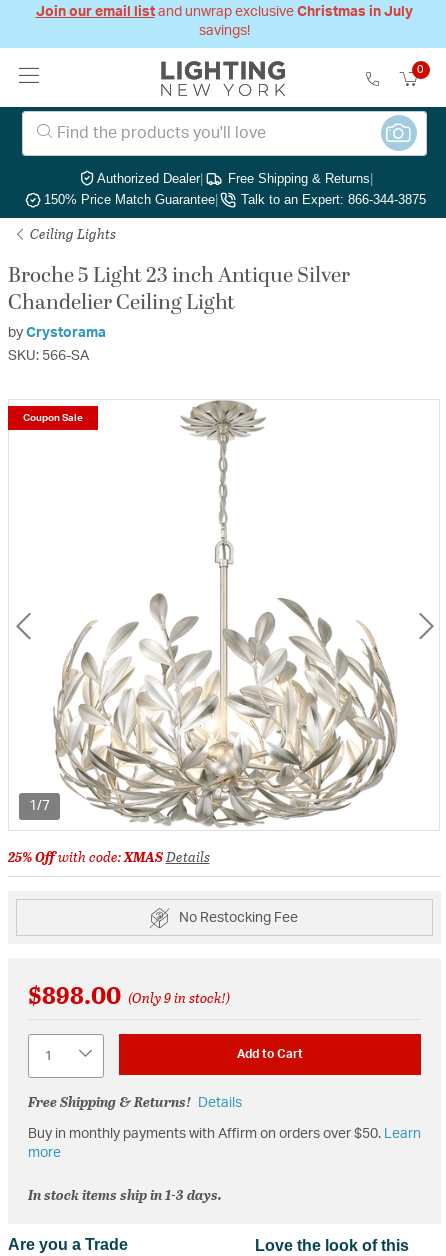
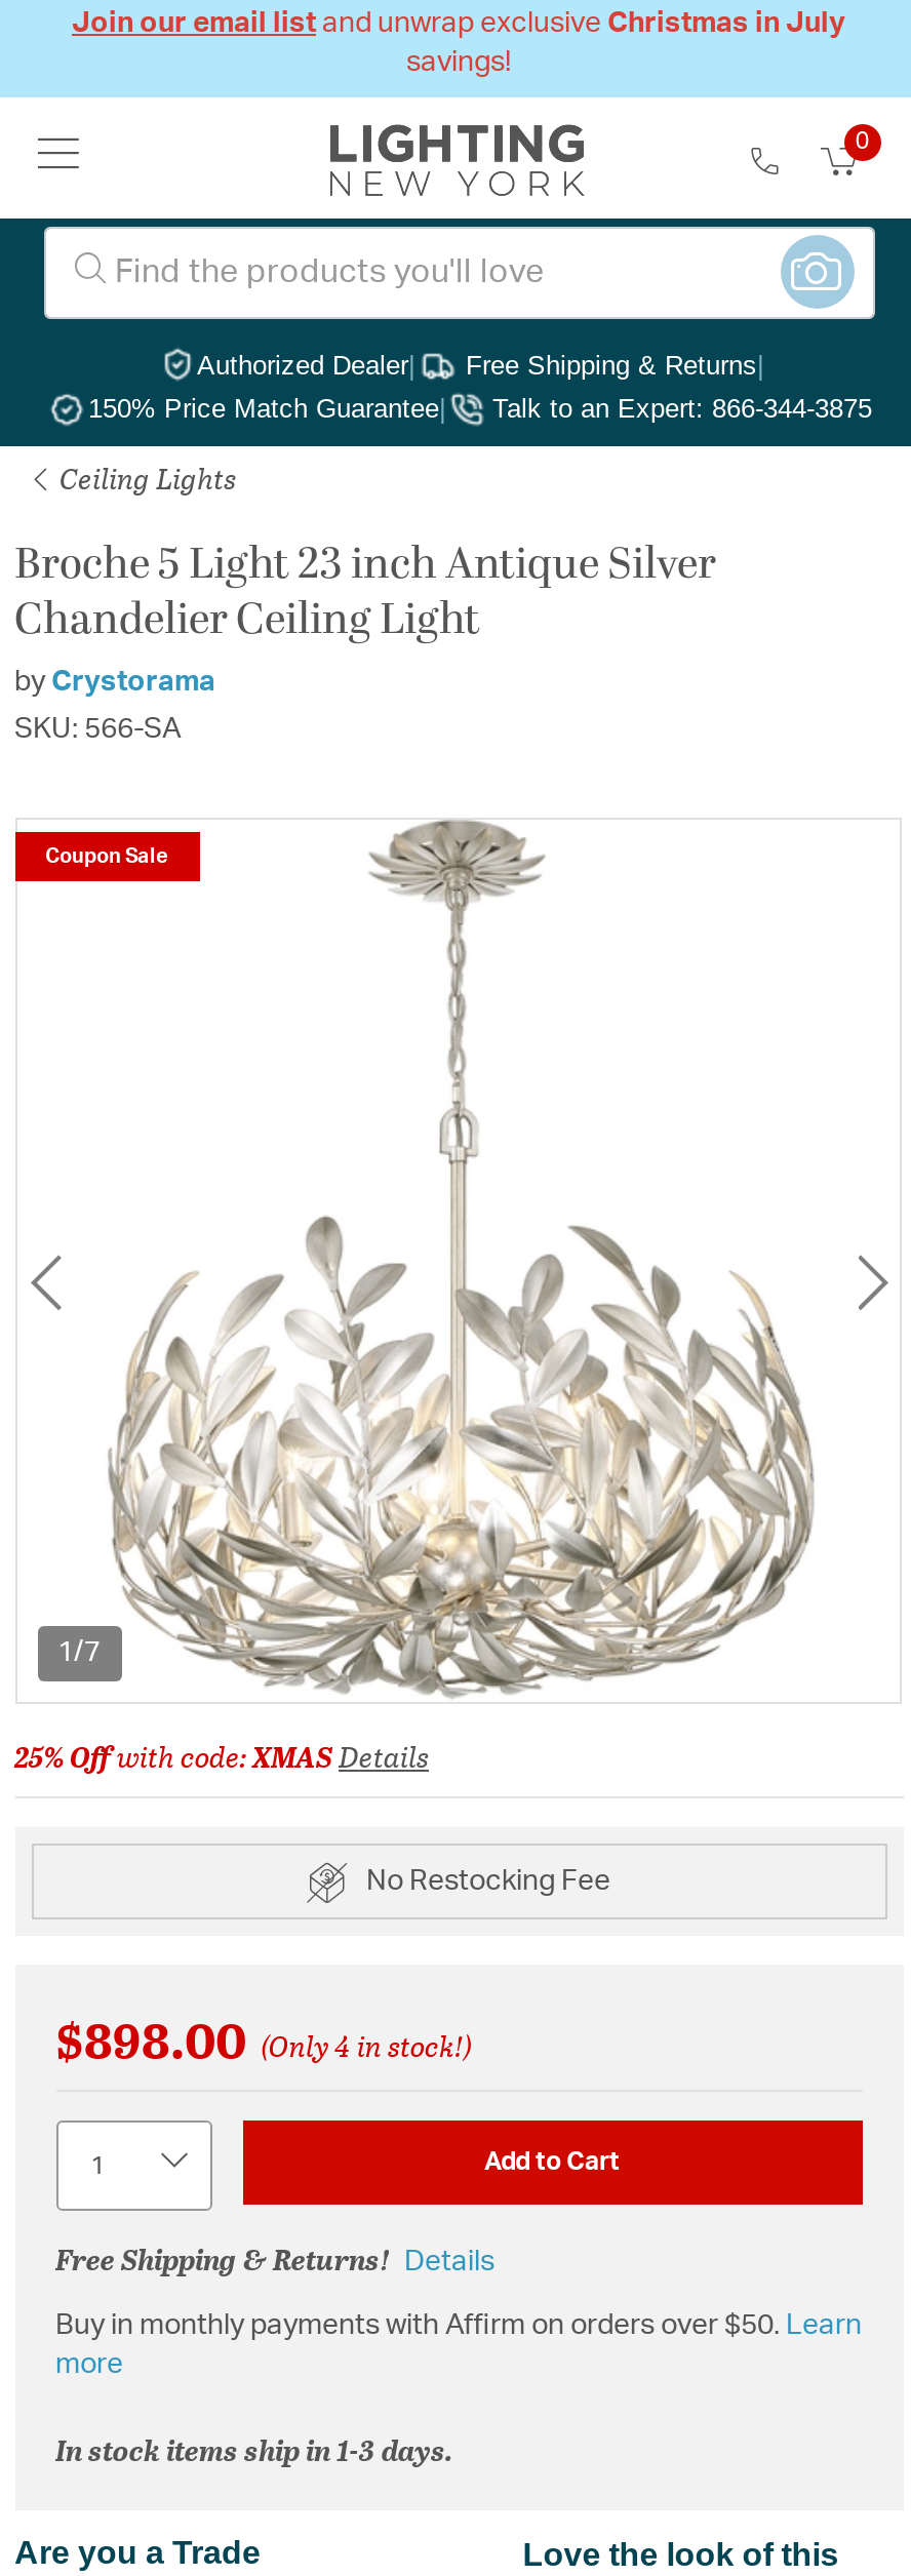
[27,977,229,1012] $898.00 (Only 9 in stock!) -> [55,2004,472,2075] $898.00 (Only 4 in stock!)

